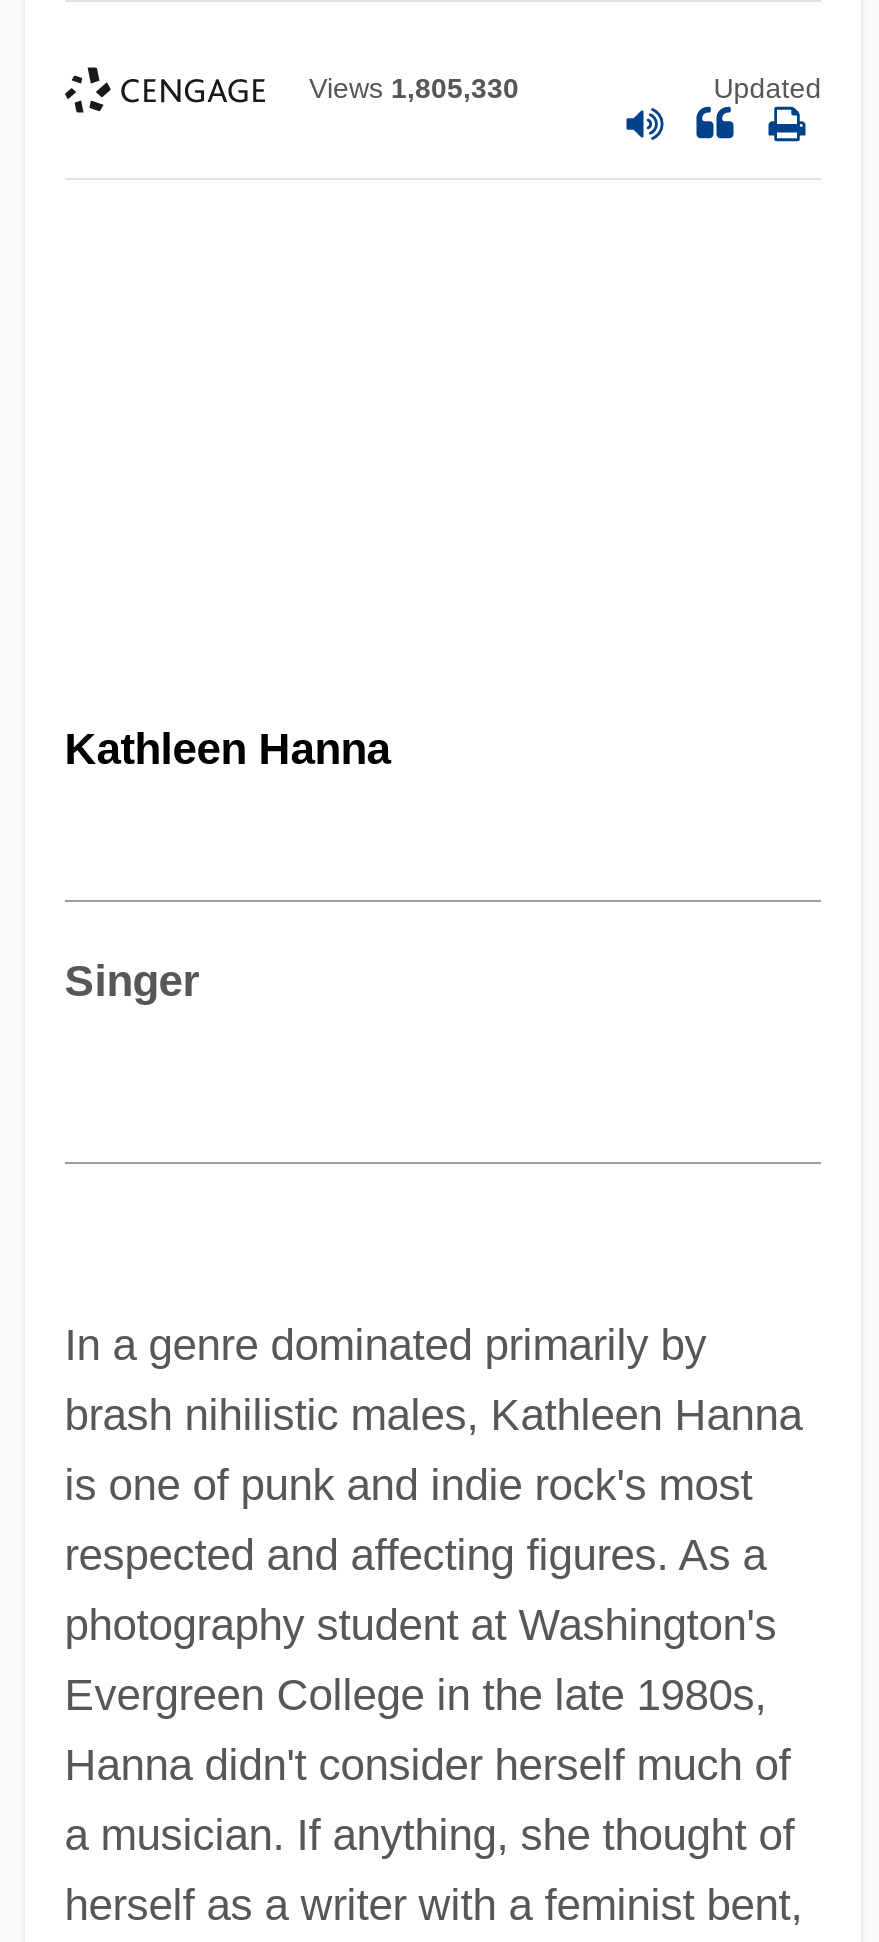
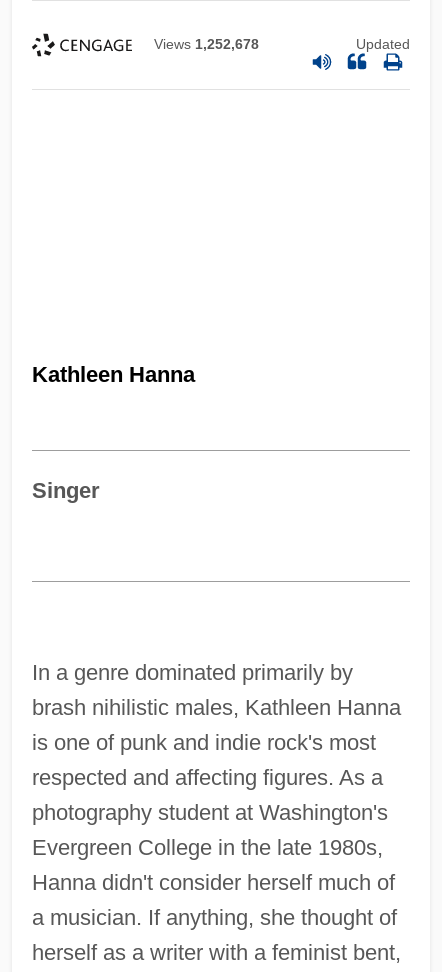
[309,73,519,105] Views 1,805,330 -> [154,36,259,52] Views 1,252,678

